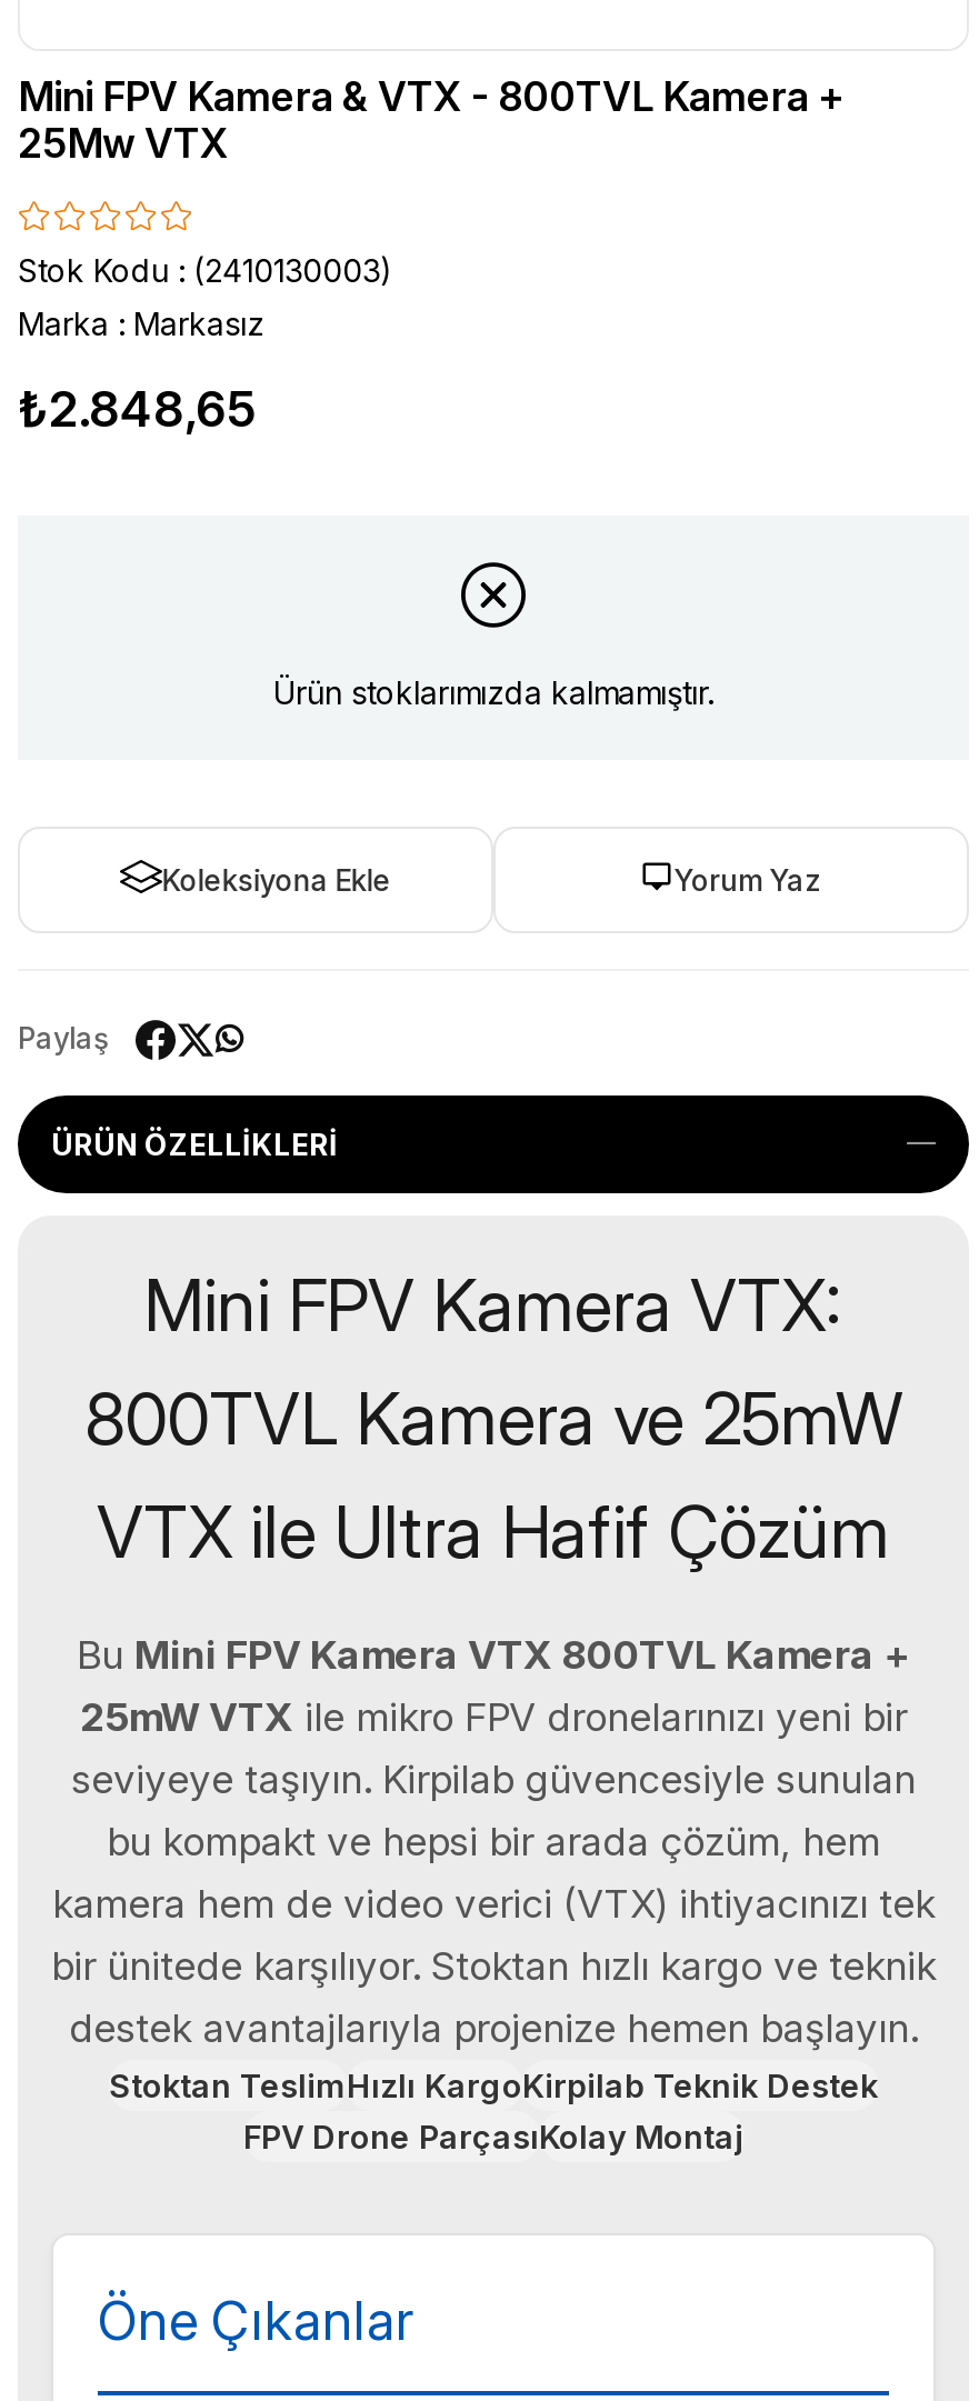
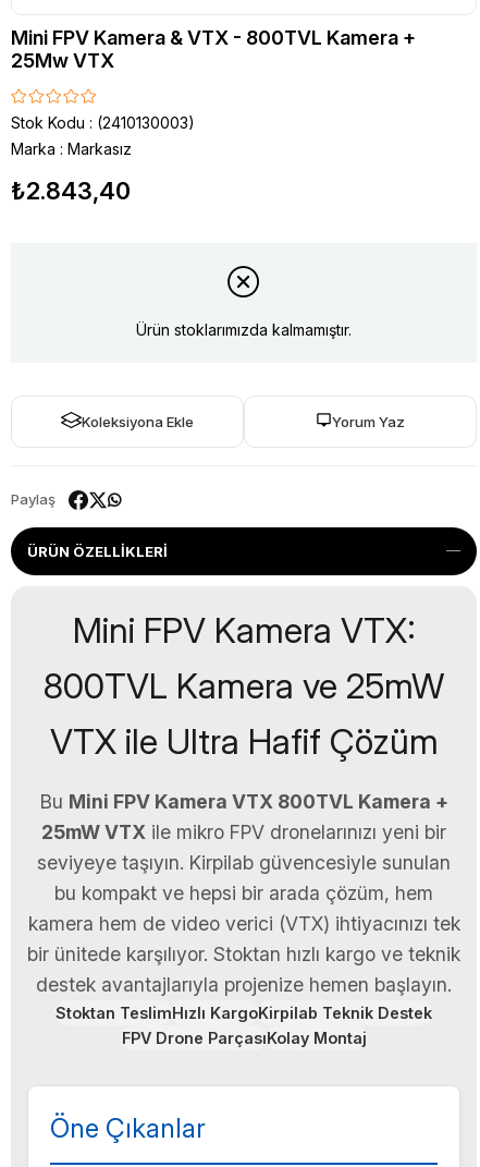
[18,380,256,438] ₺2.848,65 -> [11,177,131,205] ₺2.843,40

